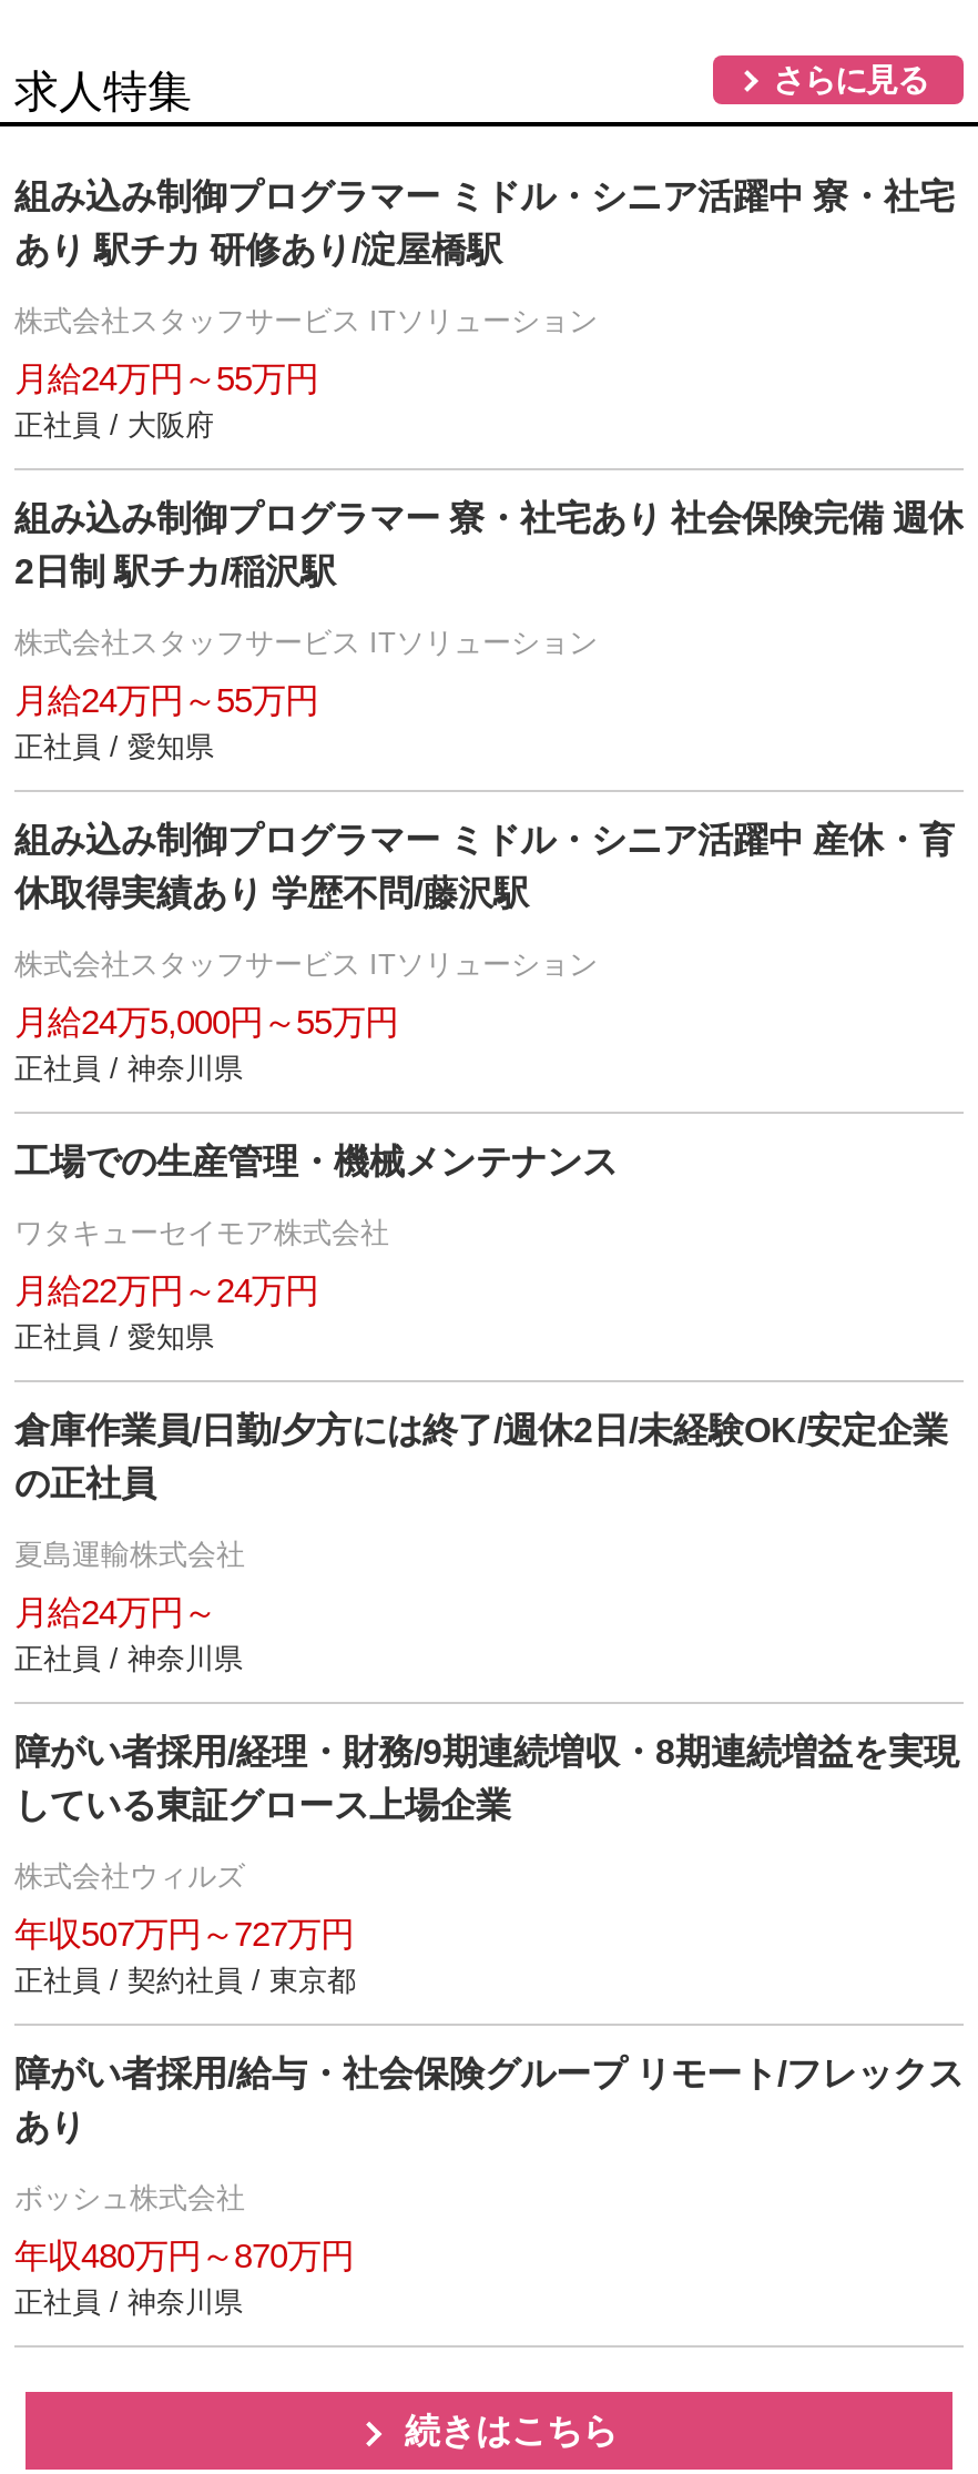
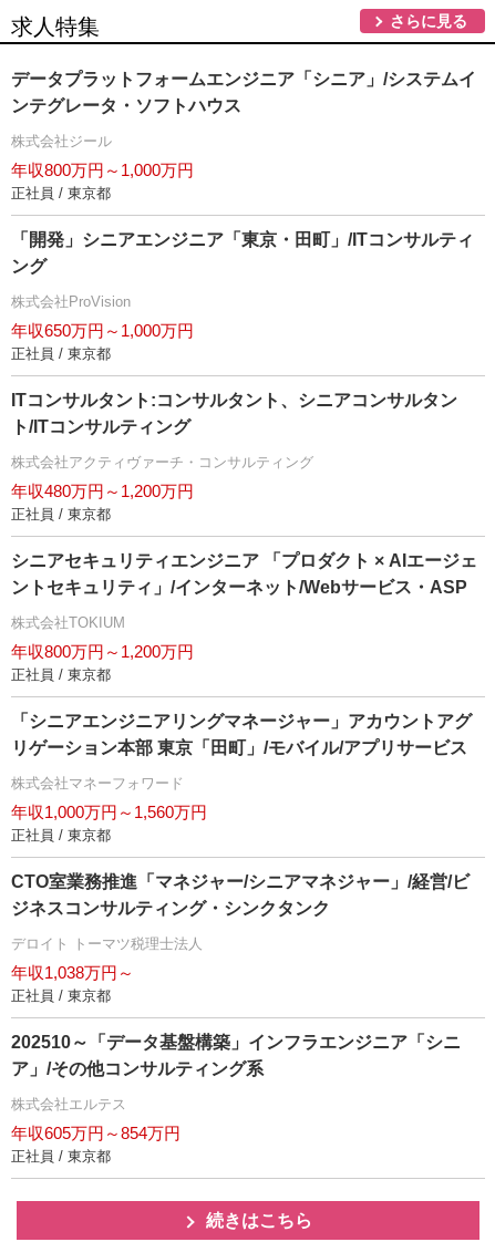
[14,178,955,268] 組み込み制御プログラマー ミドル・シニア活躍中 寮・社宅 | あり 駅チカ 研修あり/淀屋橋駅 -> [11,70,476,115] データプラットフォームエンジニア「シニア」/システムイ | ンテグレータ・ソフトハウス
[14,304,598,337] 株式会社スタッフサービス ITソリューション -> [11,133,112,149] 株式会社ジール
[14,359,318,442] 月給24万円～55万円 | 正社員 / 大阪府 -> [11,161,194,201] 年収800万円～1,000万円 | 正社員 / 東京都
[14,499,964,590] 組み込み制御プログラマー 寮・社宅あり 社会保険完備 週休 | 2日制 駅チカ/稲沢駅 -> [11,230,474,276] 「開発」シニアエンジニア「東京・田町」/ITコンサルティ | ング
[14,626,598,659] 株式会社スタッフサービス ITソリューション -> [11,293,131,310] 株式会社ProVision
[14,681,318,763] 月給24万円～55万円 | 正社員 / 愛知県 -> [11,321,194,362] 年収650万円～1,000万円 | 正社員 / 東京都
[14,821,955,912] 組み込み制御プログラマー ミドル・シニア活躍中 産休・育 | 休取得実績あり 学歴不問/藤沢駅 -> [11,391,457,436] ITコンサルタント:コンサルタント、シニアコンサルタン | ト/ITコンサルティング
[14,947,598,981] 株式会社スタッフサービス ITソリューション -> [11,454,313,470] 株式会社アクティヴァーチ・コンサルティング
[14,1003,398,1085] 月給24万5,000円～55万円 | 正社員 / 神奈川県 -> [11,482,194,522] 年収480万円～1,200万円 | 正社員 / 東京都
[14,1143,618,1180] 工場での生産管理・機械メンテナンス -> [11,551,477,597] シニアセキュリティエンジニア 「プロダクト × AIエージェ | ントセキュリティ」/インターネット/Webサービス・ASP
[14,1216,389,1249] ワタキューセイモア株式会社 -> [11,614,125,631] 株式会社TOKIUM
[14,1271,318,1353] 月給22万円～24万円 | 正社員 / 愛知県 -> [11,642,194,683] 年収800万円～1,200万円 | 正社員 / 東京都
[14,1411,948,1502] 倉庫作業員/日勤/夕方には終了/週休2日/未経験OK/安定企業 | の正社員 -> [11,712,472,757] 「シニアエンジニアリングマネージャー」アカウントアグ | リゲーション本部 東京「田町」/モバイル/アプリサービス
[14,1538,245,1571] 夏島運輸株式会社 -> [11,775,184,791] 株式会社マネーフォワード
[14,1593,243,1675] 月給24万円～ | 正社員 / 神奈川県 -> [11,803,207,843] 年収1,000万円～1,560万円 | 正社員 / 東京都
[14,1733,959,1824] 障がい者採用/経理・財務/9期連続増収・8期連続増益を実現 | している東証グロース上場企業 -> [11,872,470,918] CTO室業務推進「マネジャー/シニアマネジャー」/経営/ビ | ジネスコンサルティング・シンクタンク
[14,1859,245,1893] 株式会社ウィルズ -> [11,935,203,952] デロイト トーマツ税理士法人
[14,1915,356,1997] 年収507万円～727万円 | 正社員 / 契約社員 / 東京都 -> [11,963,134,1004] 年収1,038万円～ | 正社員 / 東京都
[14,2055,964,2146] 障がい者採用/給与・社会保険グループ リモート/フレックス | あり -> [11,1033,461,1078] 202510～「データ基盤構築」インフラエンジニア「シニ | ア」/その他コンサルティング系
[14,2181,245,2214] ボッシュ株式会社 -> [11,1096,126,1112] 株式会社エルテス
[14,2237,354,2319] 年収480万円～870万円 | 正社員 / 神奈川県 -> [11,1124,181,1165] 年収605万円～854万円 | 正社員 / 東京都

